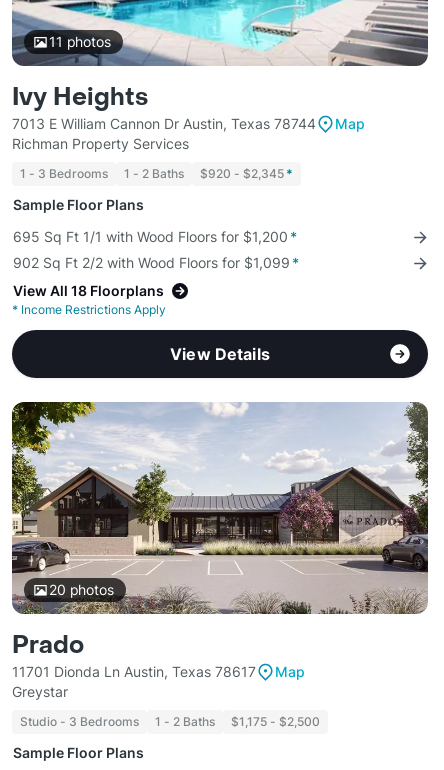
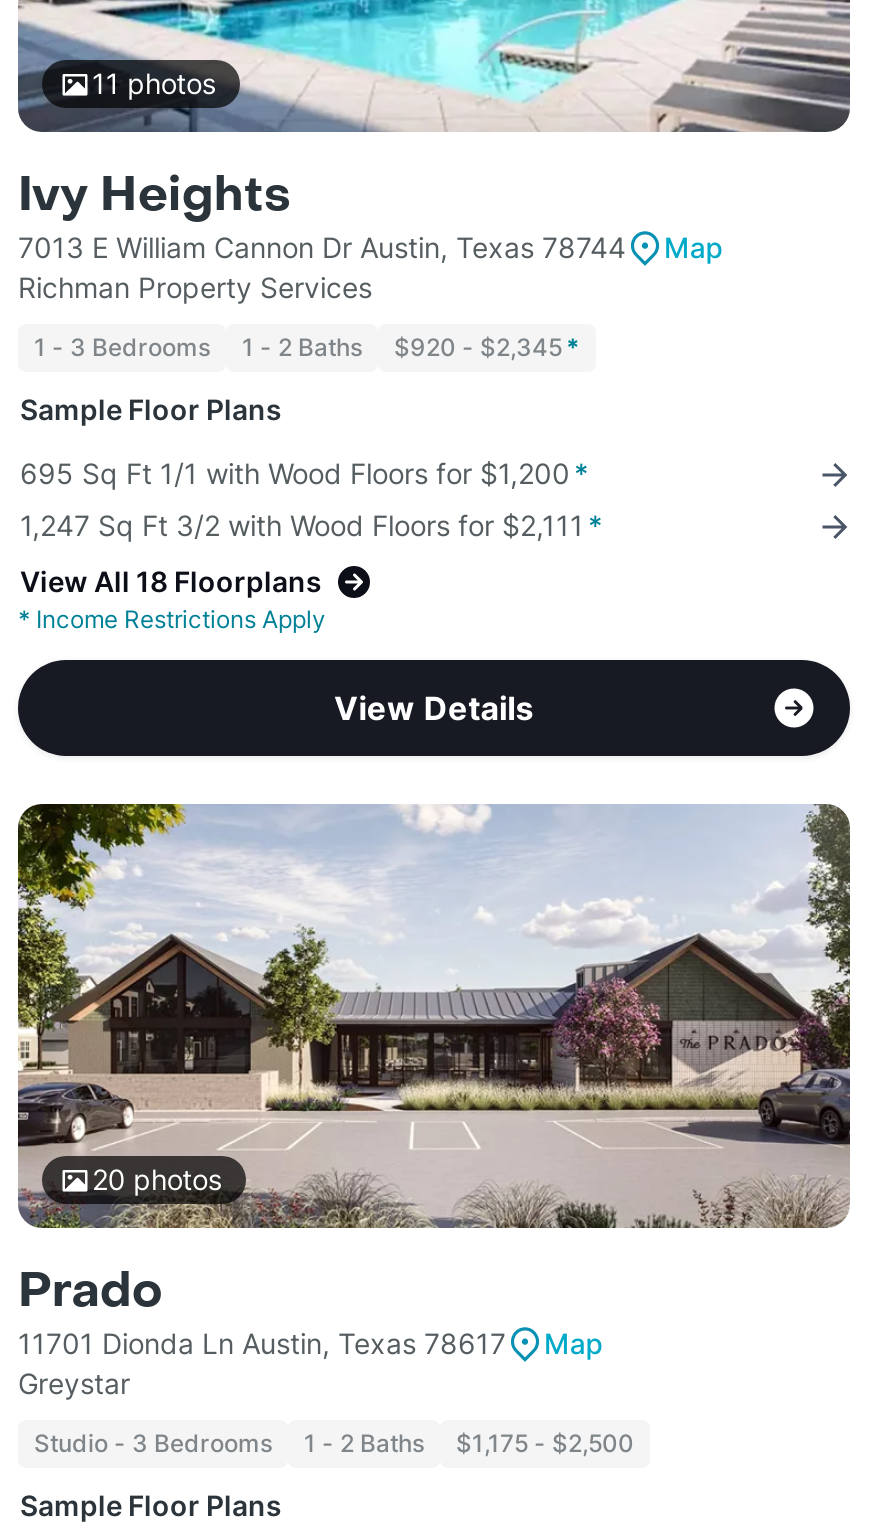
[13,254,299,271] 902 Sq Ft 2/2 with Wood Floors for $1,099 * -> [20,508,602,542] 1,247 Sq Ft 3/2 with Wood Floors for $2,111 *

